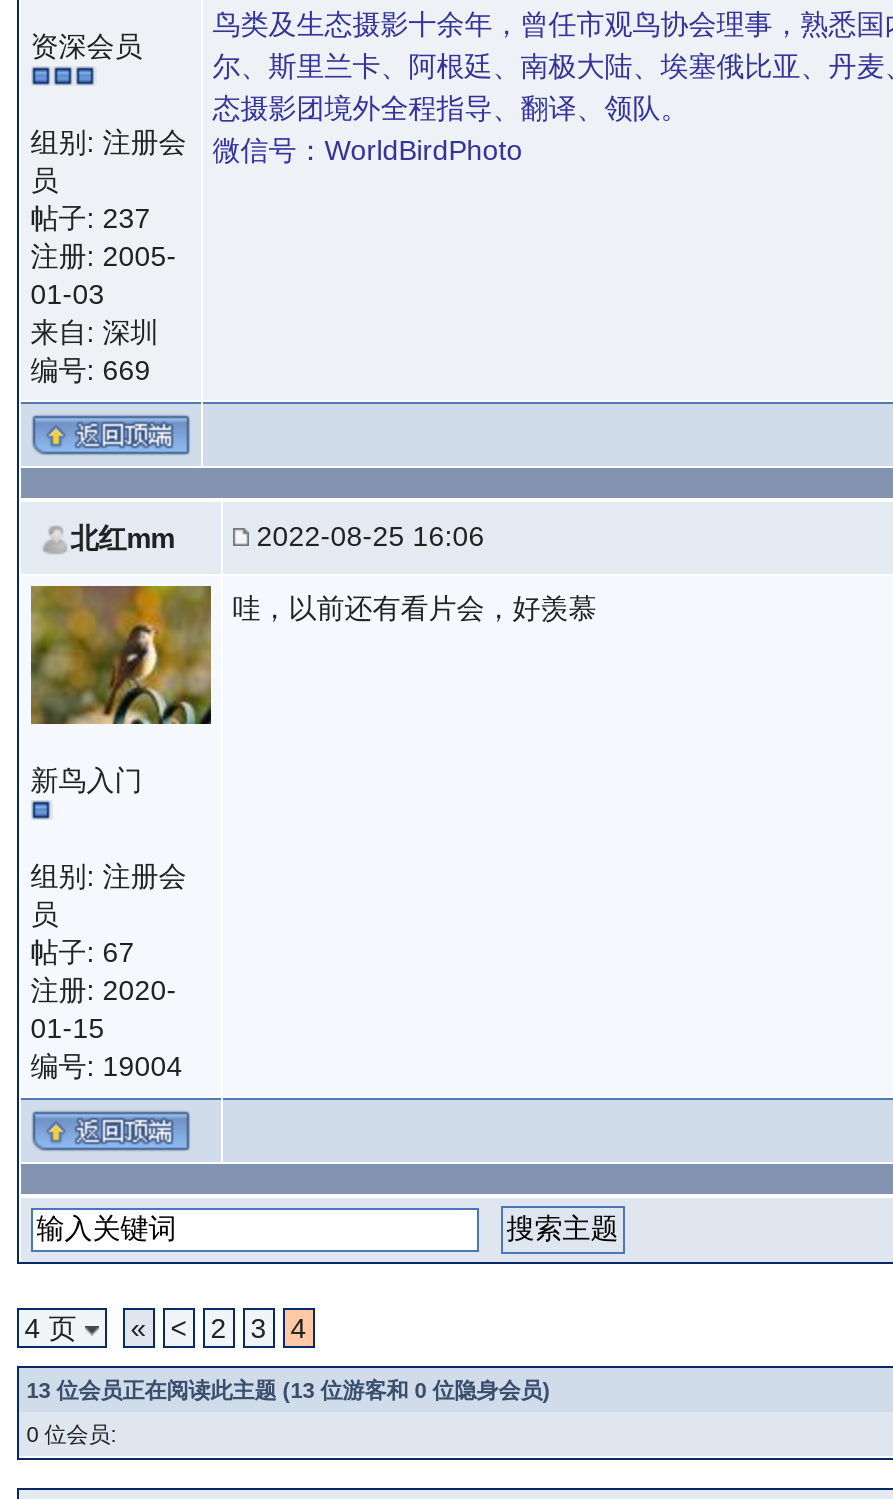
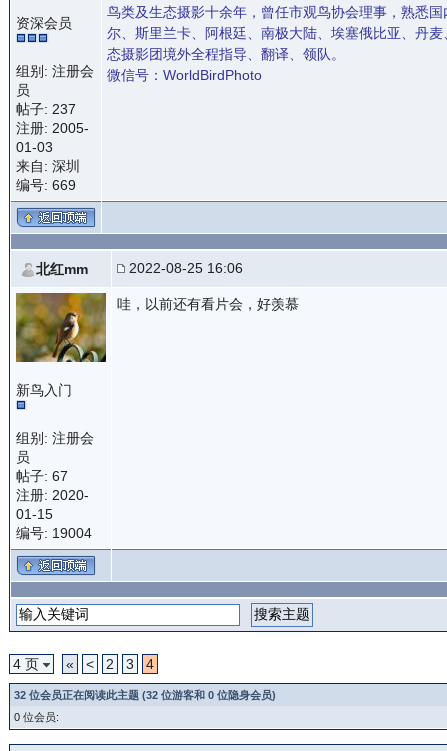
[27,1378,551,1402] 13 位会员正在阅读此主题 (13 位游客和 0 位隐身会员) -> [14,689,276,701] 32 位会员正在阅读此主题 (32 位游客和 0 位隐身会员)

